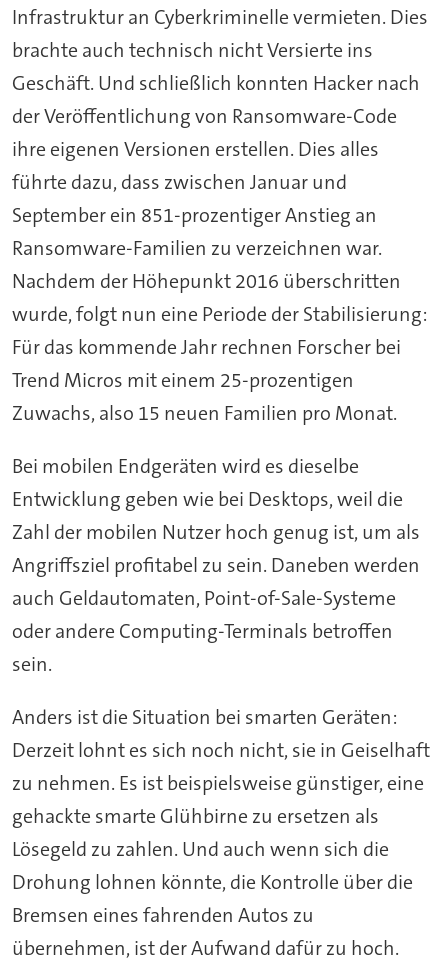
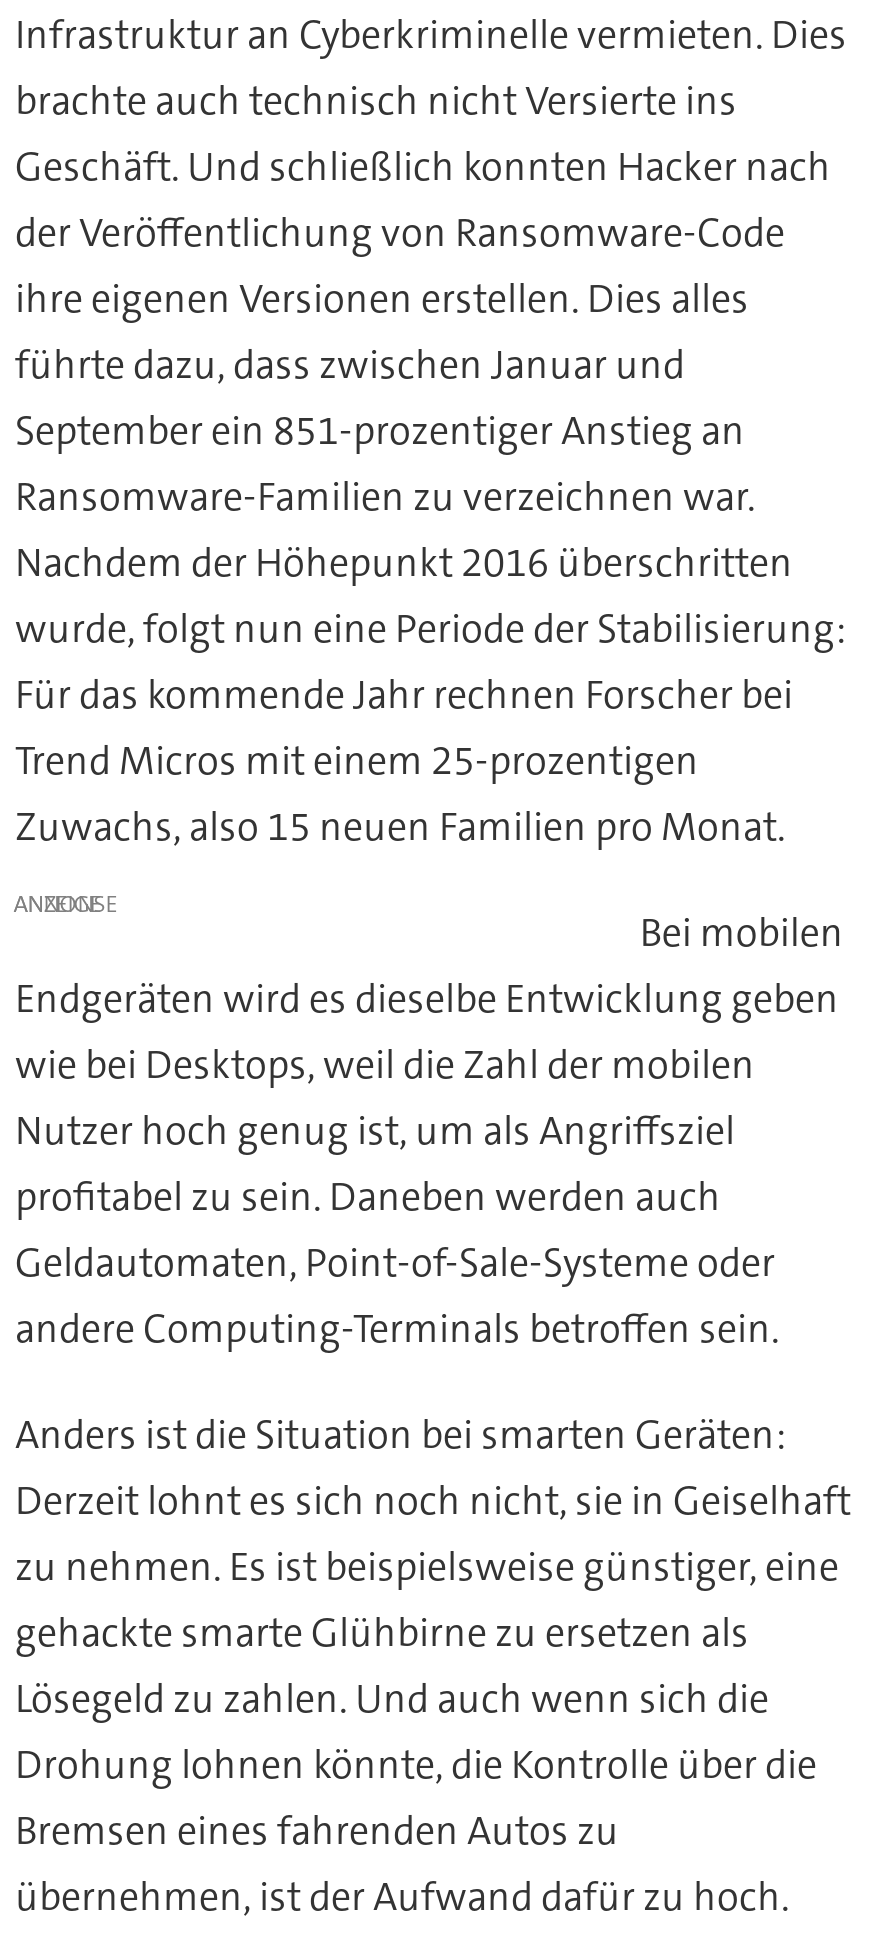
[12,453,420,677] Bei mobilen Endgeräten wird es dieselbe | Entwicklung geben wie bei Desktops, weil die | Zahl der mobilen Nutzer hoch genug ist, um als | Angriffsziel profitabel zu sein. Daneben werden | auch Geldautomaten, Point-of-Sale-Systeme | oder andere Computing-Terminals betroffen | sein. -> [13,888,844,1354] ANZEIGE | Bei mobilen | Endgeräten wird es dieselbe Entwicklung geben | wie bei Desktops, weil die Zahl der mobilen | Nutzer hoch genug ist, um als Angriffsziel | profitabel zu sein. Daneben werden auch | Geldautomaten, Point-of-Sale-Systeme oder | andere Computing-Terminals betroffen sein.

